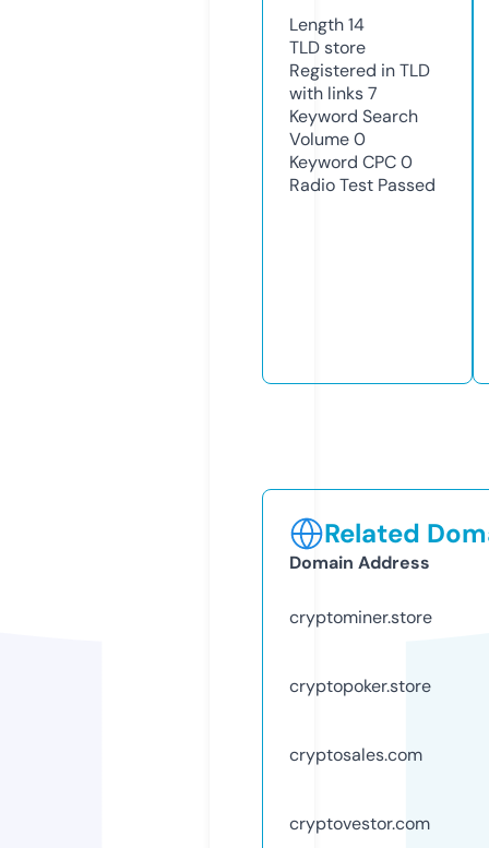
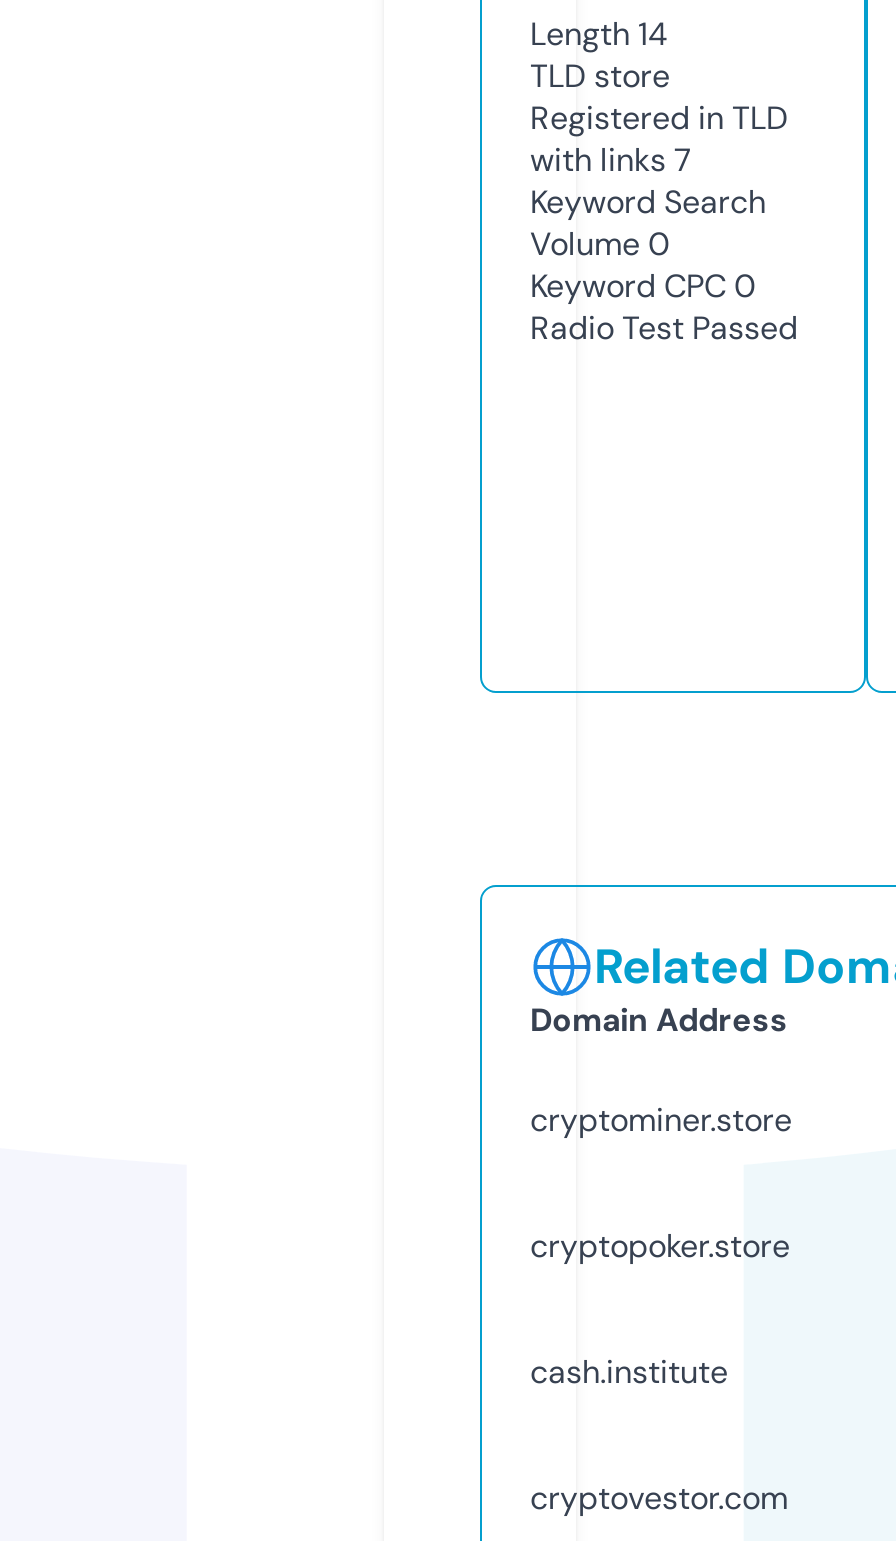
[289,743,422,766] cryptosales.com -> [530,1351,728,1393] cash.institute

